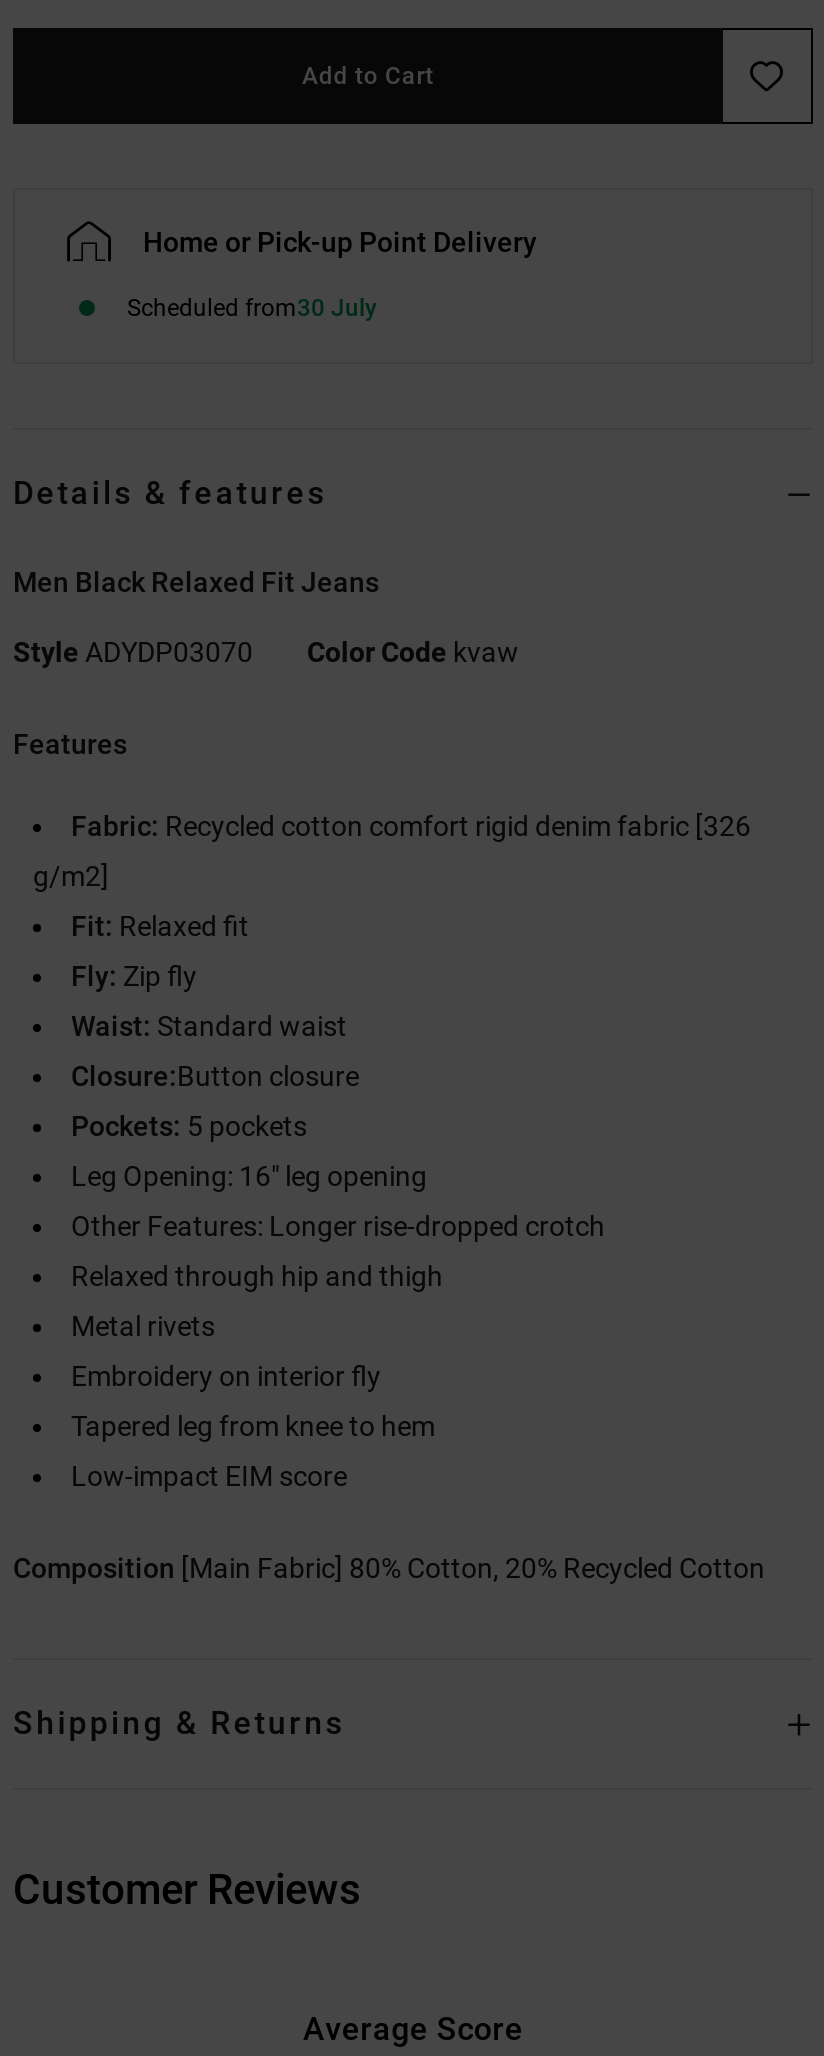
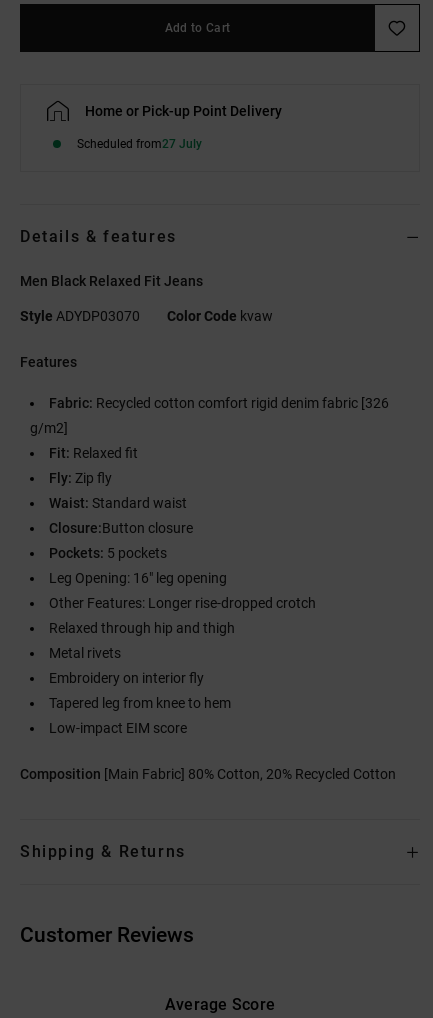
[127,293,377,321] Scheduled from30 July -> [77,137,202,151] Scheduled from27 July

